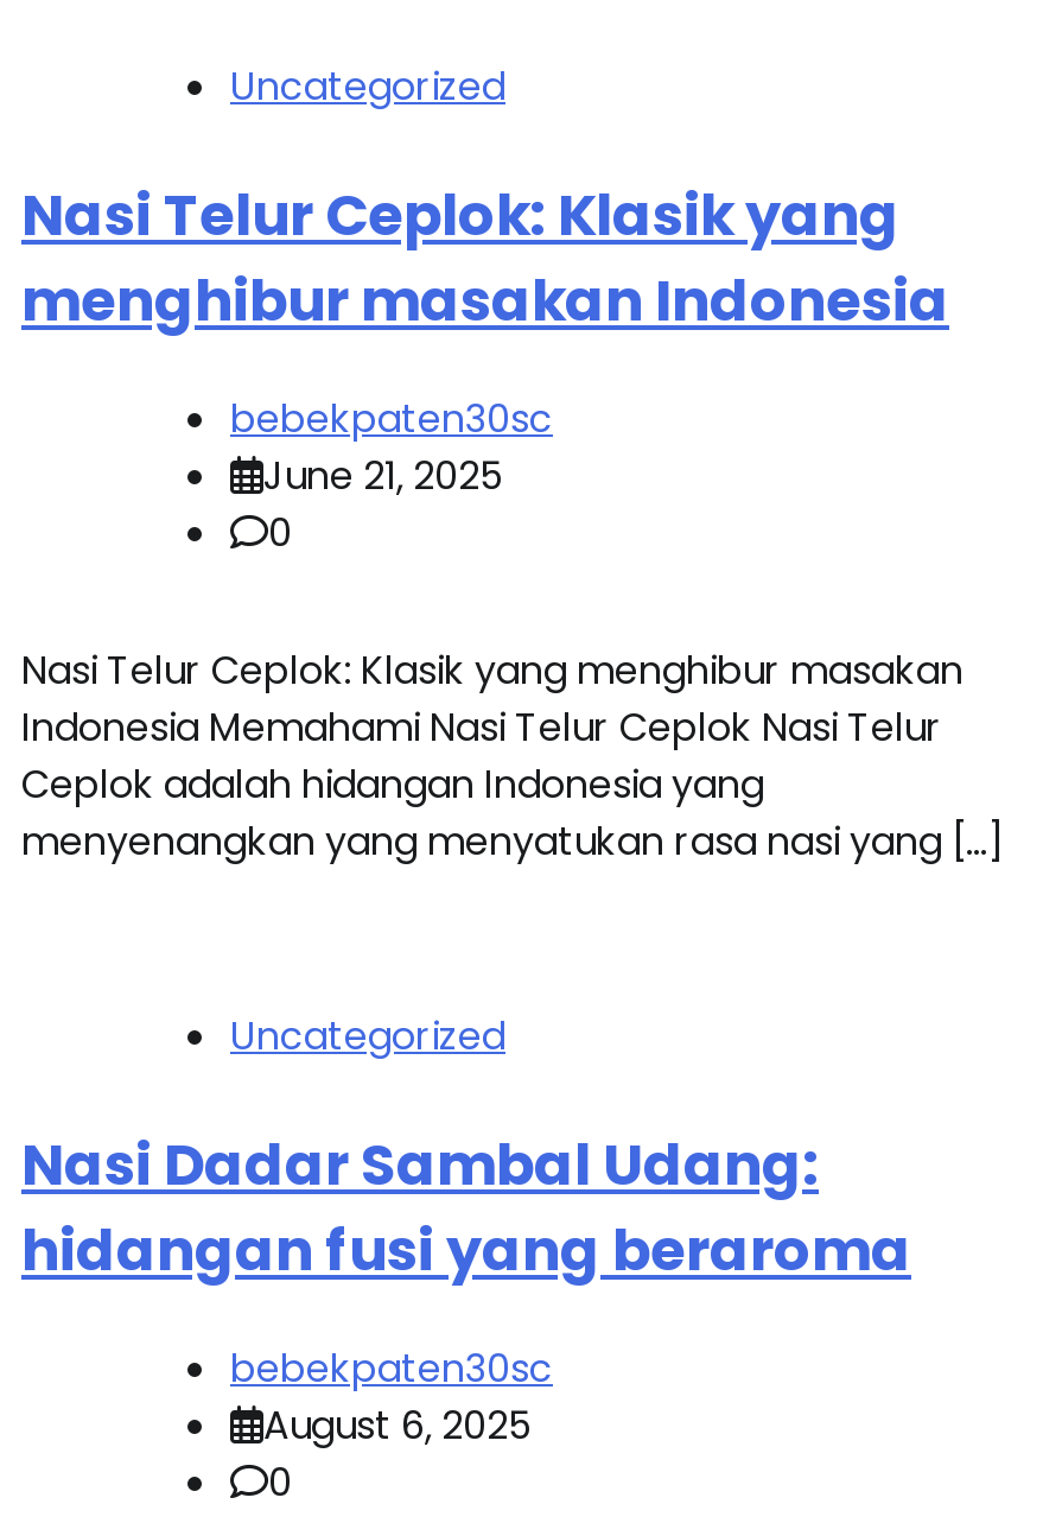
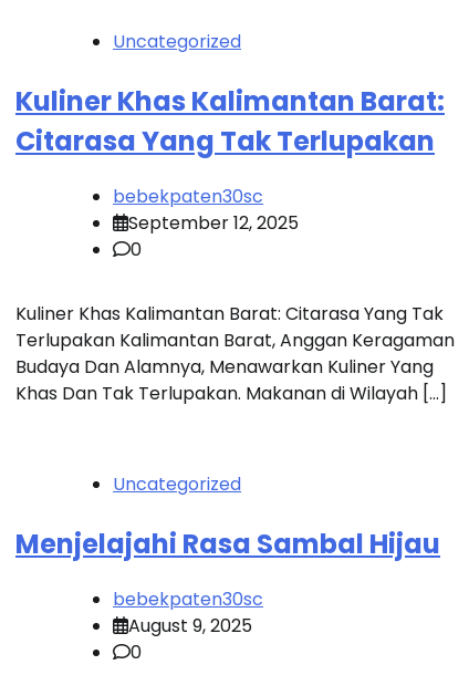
[21,176,949,340] Nasi Telur Ceplok: Klasik yang | menghibur masakan Indonesia -> [15,83,445,160] Kuliner Khas Kalimantan Barat: | Citarasa Yang Tak Terlupakan
[263,449,503,504] June 21, 2025 -> [128,210,299,236] September 12, 2025
[21,644,1004,869] Nasi Telur Ceplok: Klasik yang menghibur masakan | Indonesia Memahami Nasi Telur Ceplok Nasi Telur | Ceplok adalah hidangan Indonesia yang | menyenangkan yang menyatukan rasa nasi yang […] -> [15,301,455,406] Kuliner Khas Kalimantan Barat: Citarasa Yang Tak | Terlupakan Kalimantan Barat, Anggan Keragaman | Budaya Dan Alamnya, Menawarkan Kuliner Yang | Khas Dan Tak Terlupakan. Makanan di Wilayah […]
[21,1126,911,1289] Nasi Dadar Sambal Udang: | hidangan fusi yang beraroma -> [15,526,440,562] Menjelajahi Rasa Sambal Hijau
[263,1398,532,1453] August 6, 2025 -> [128,613,252,638] August 9, 2025

